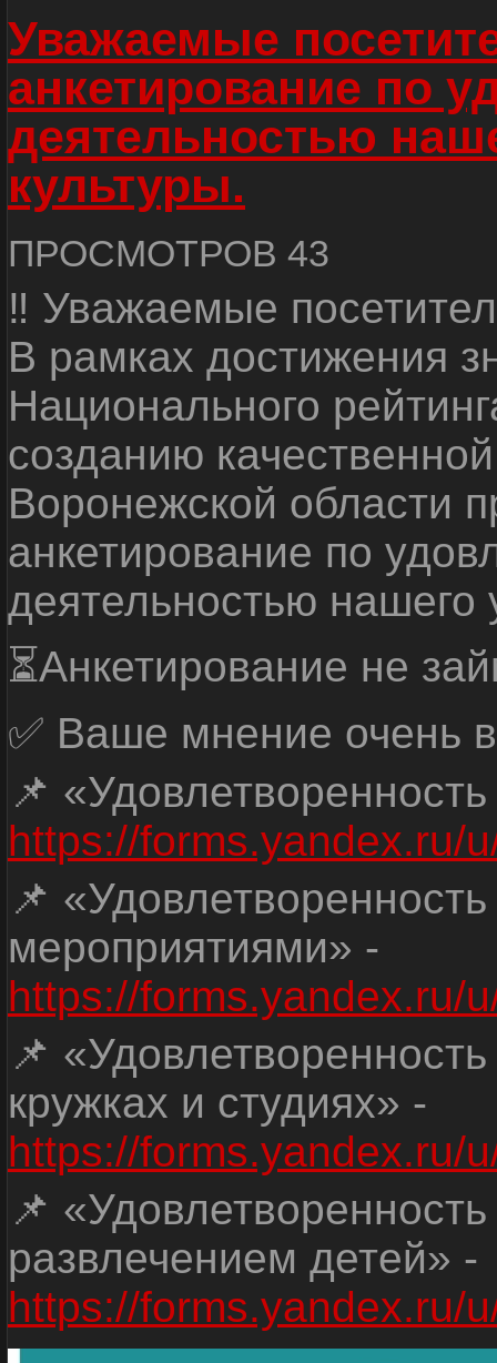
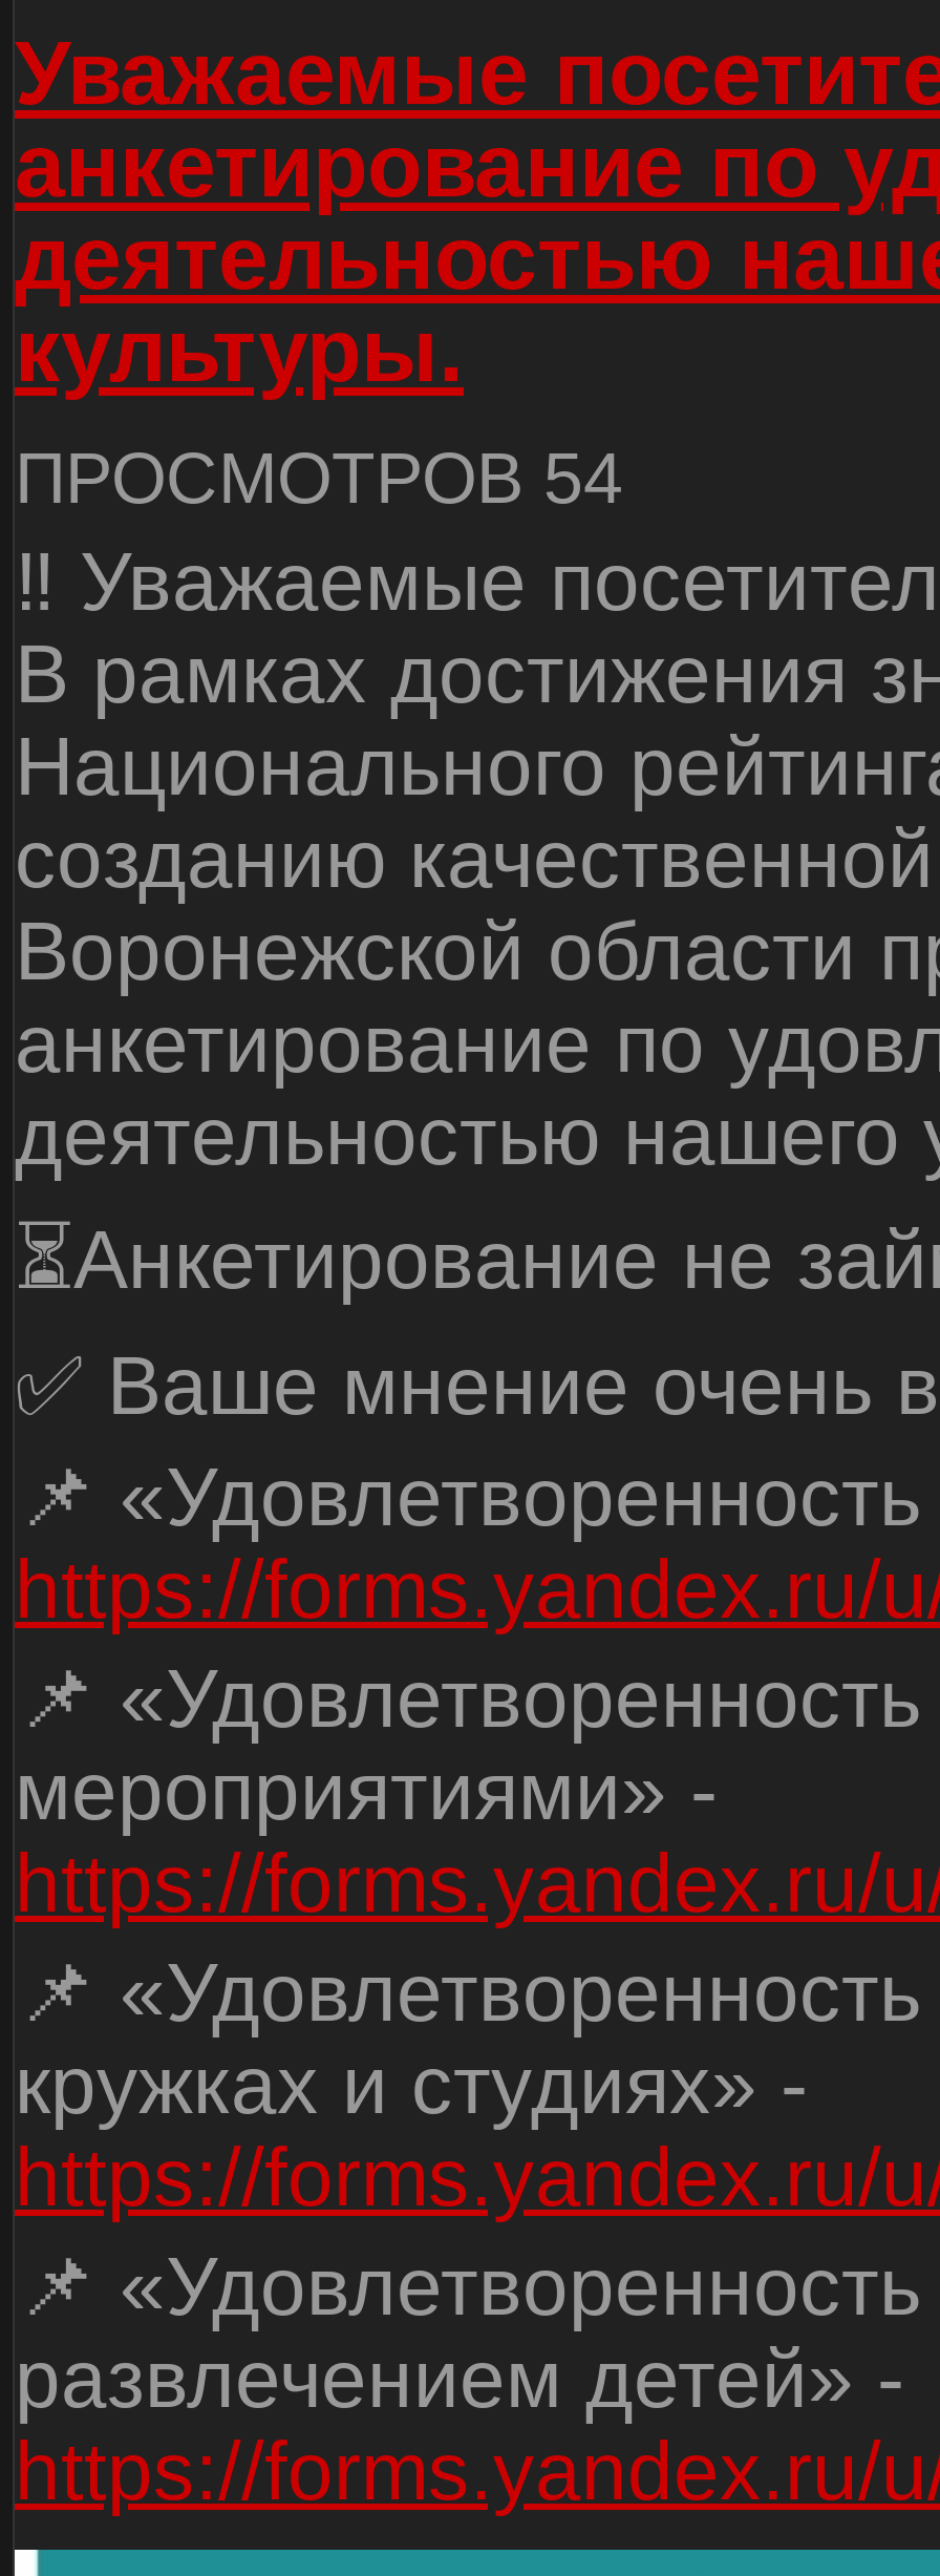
[8,232,329,274] ПРОСМОТРОВ 43 -> [15,437,623,517] ПРОСМОТРОВ 54

